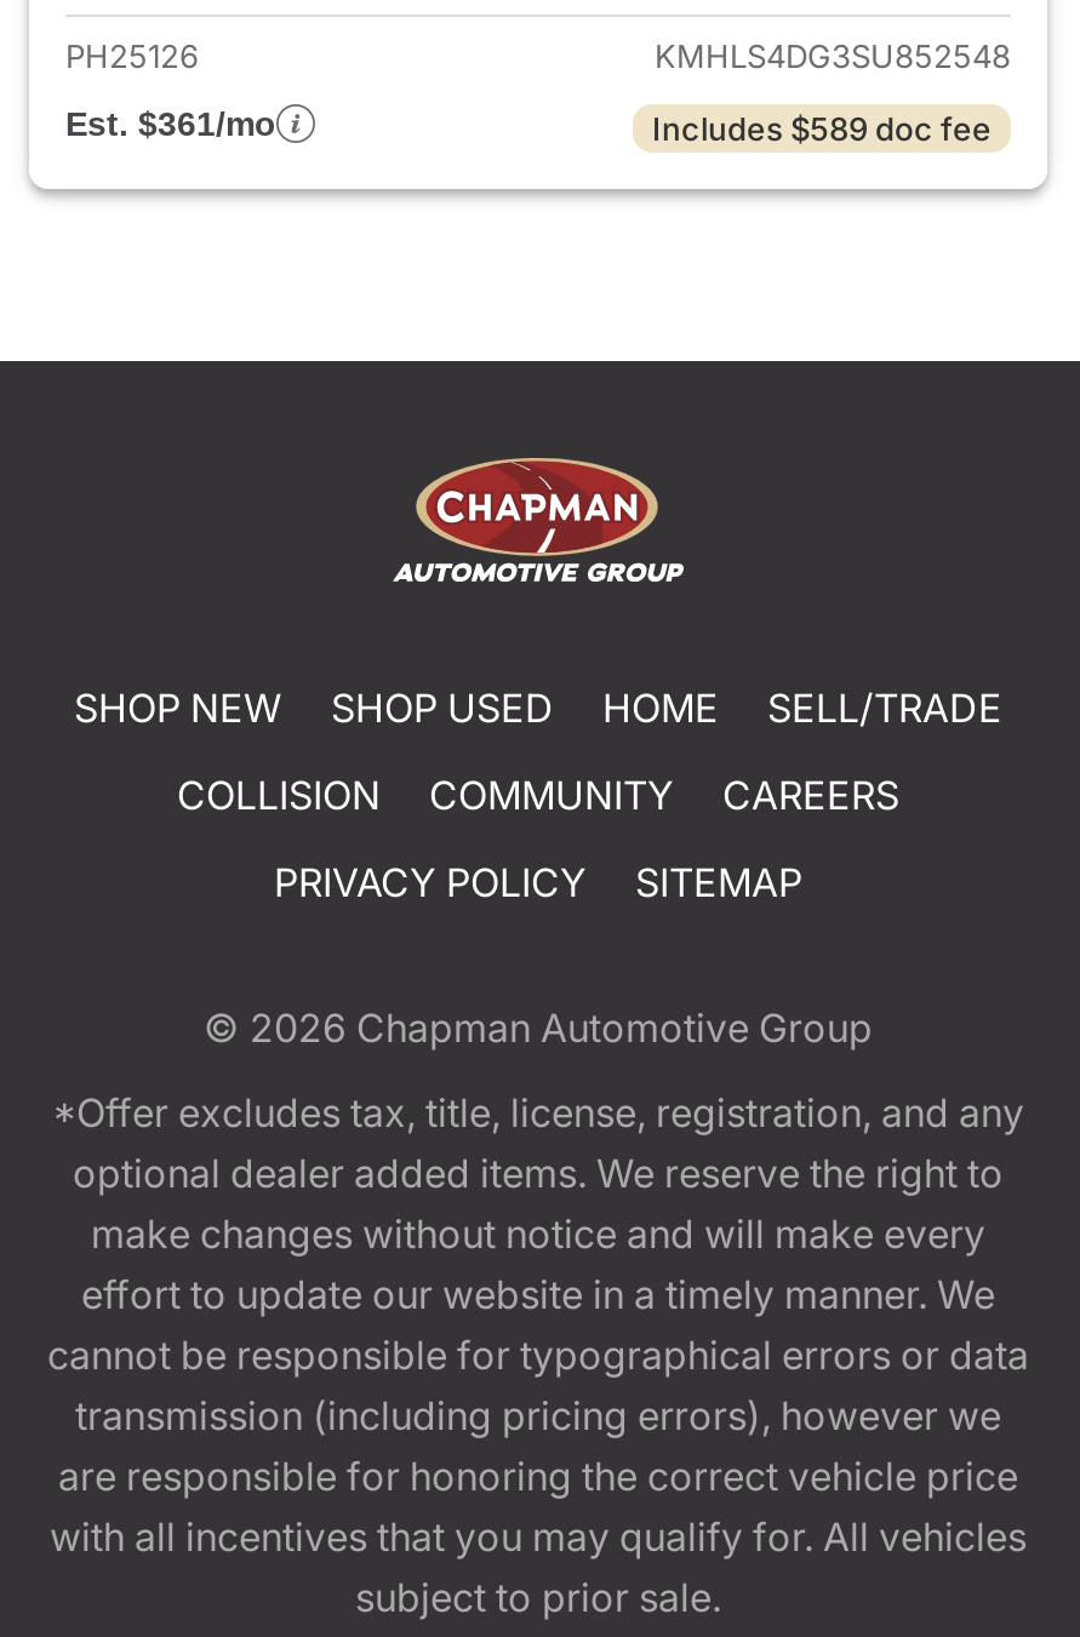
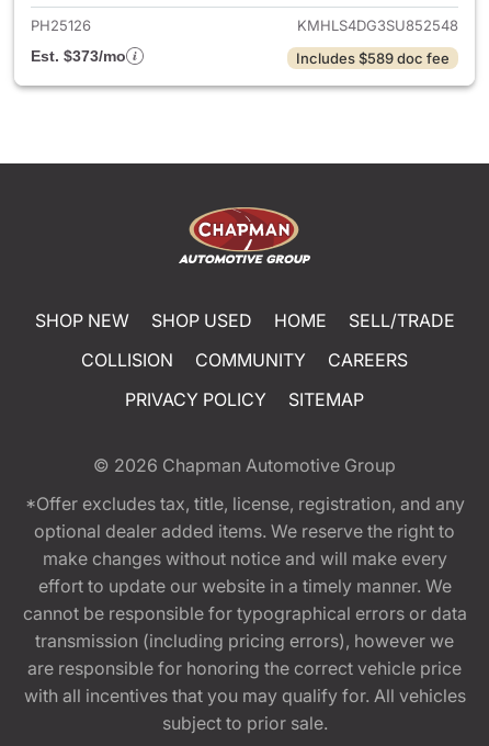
[65,104,276,143] Est. $361/mo -> [31,47,126,65] Est. $373/mo

